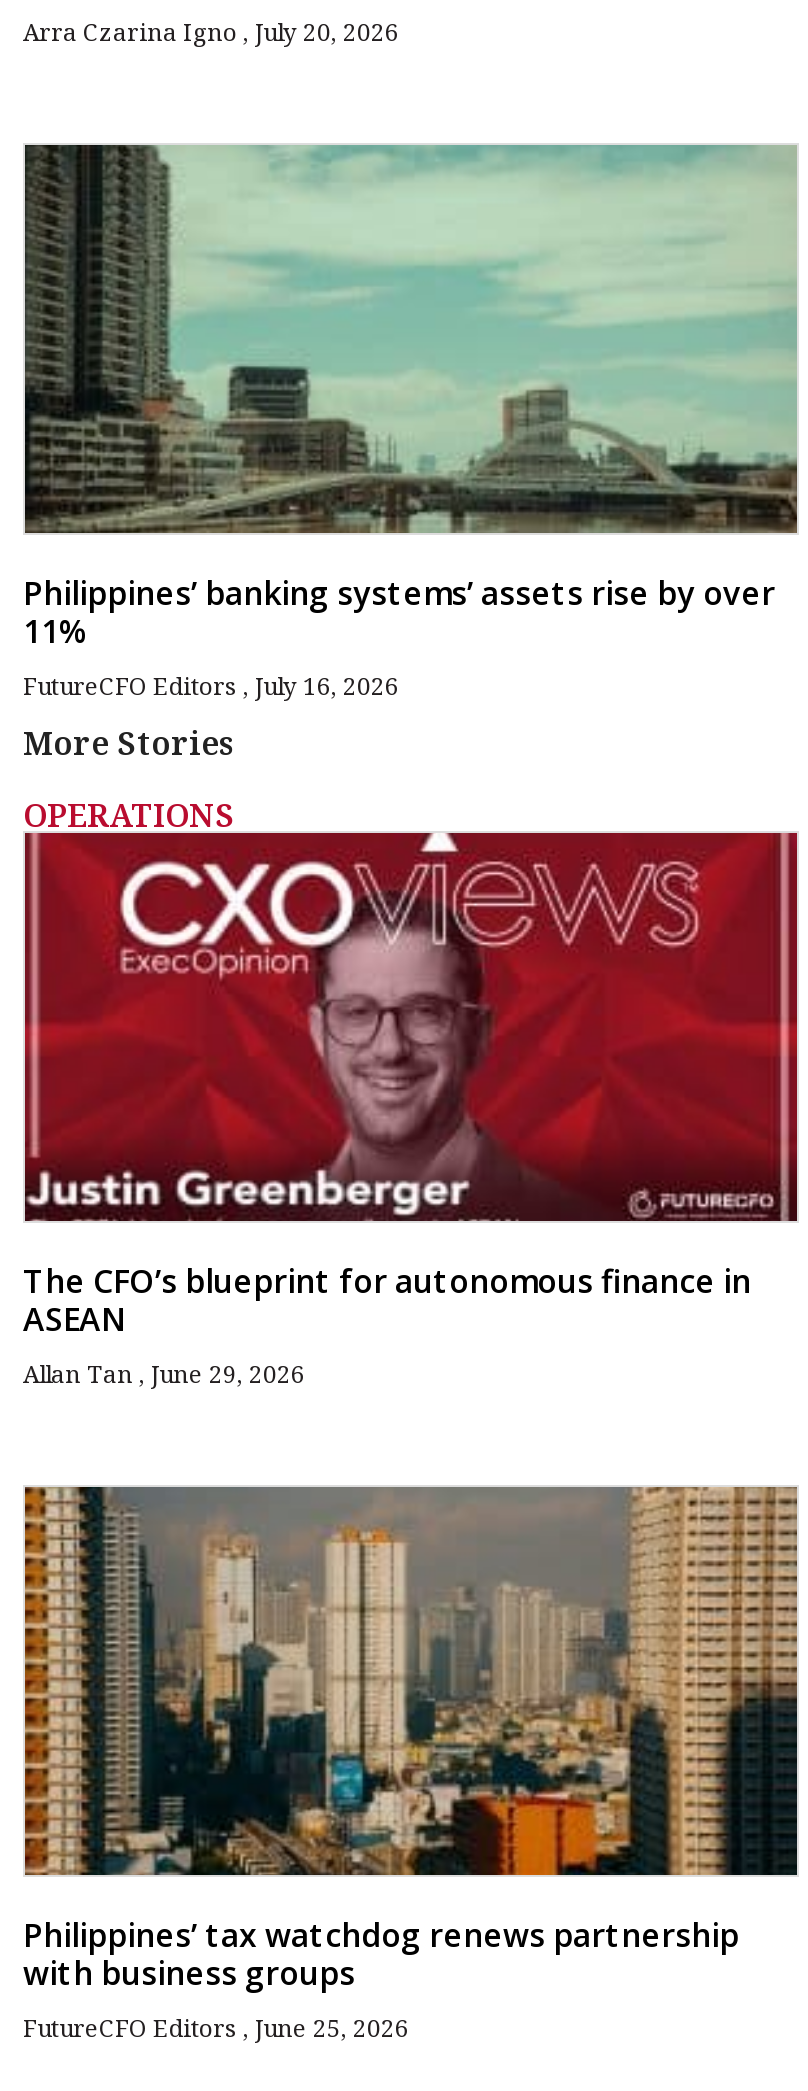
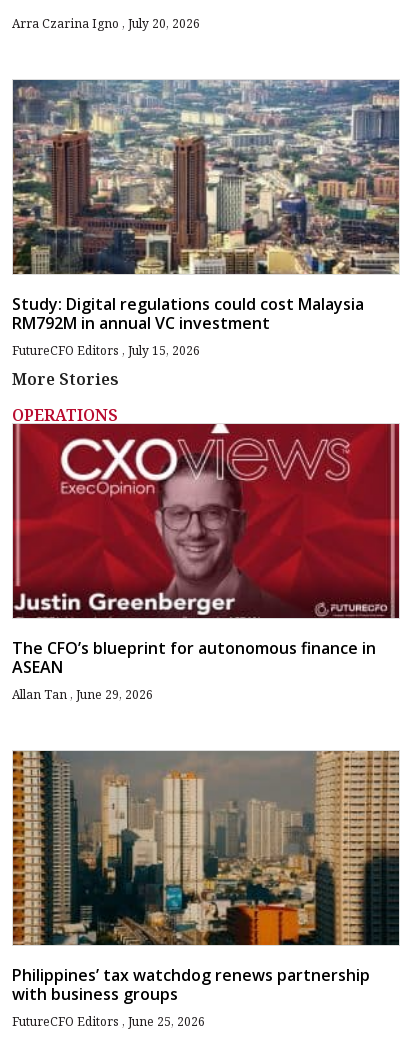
[23,145,799,703] [image] | Philippines’ banking systems’ assets rise by over | 11% | FutureCFO Editors July 16, 2026 -> [12,80,399,359] [image] | Study: Digital regulations could cost Malaysia | RM792M in annual VC investment | FutureCFO Editors July 15, 2026

